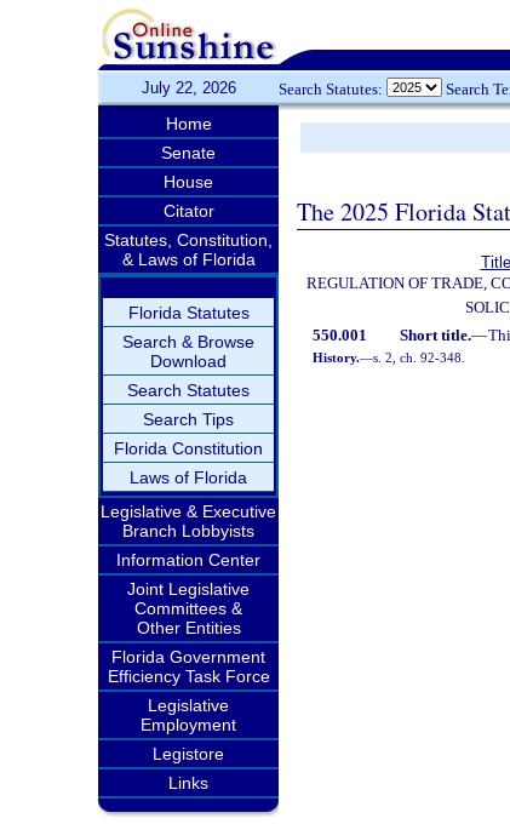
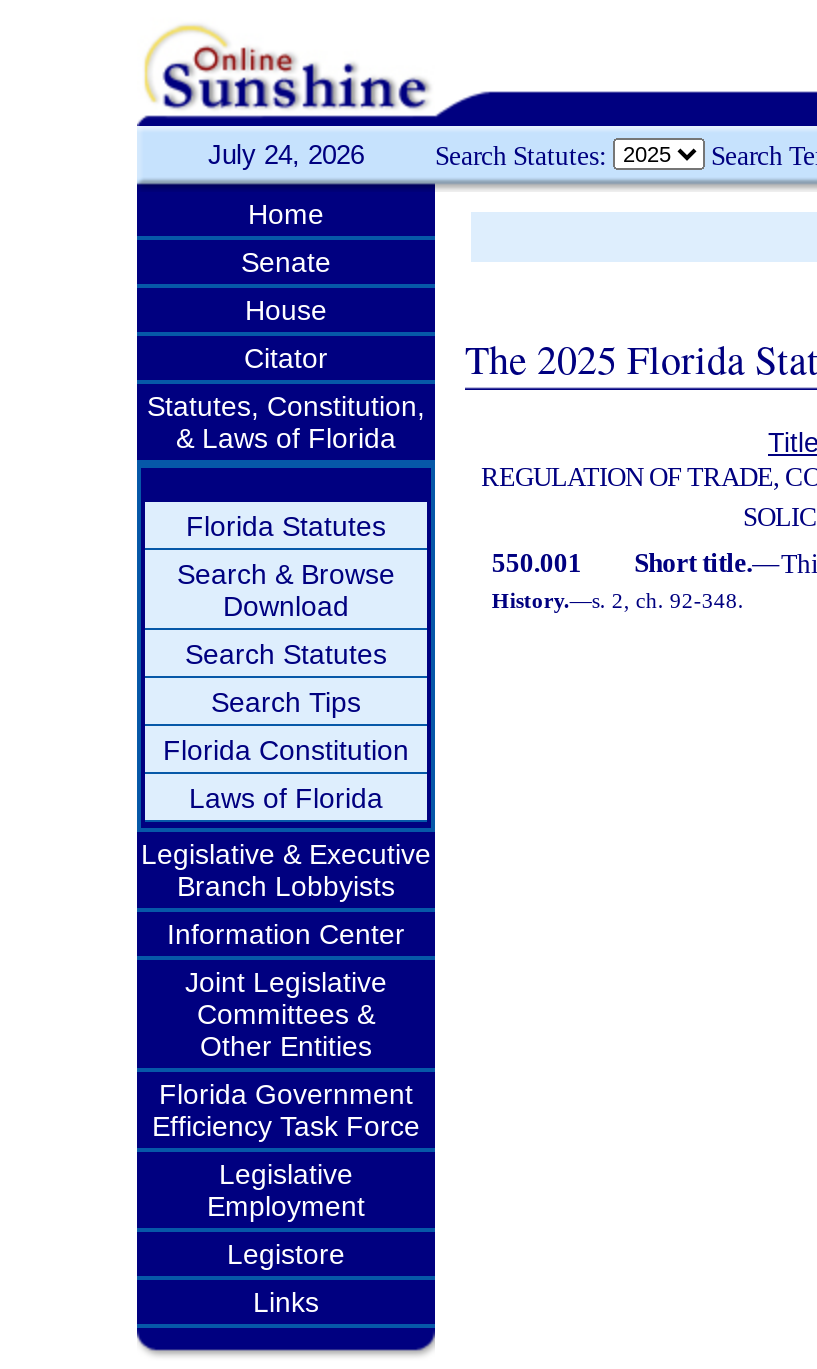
[141,79,236,97] July 22, 2026 -> [208,140,364,170] July 24, 2026

